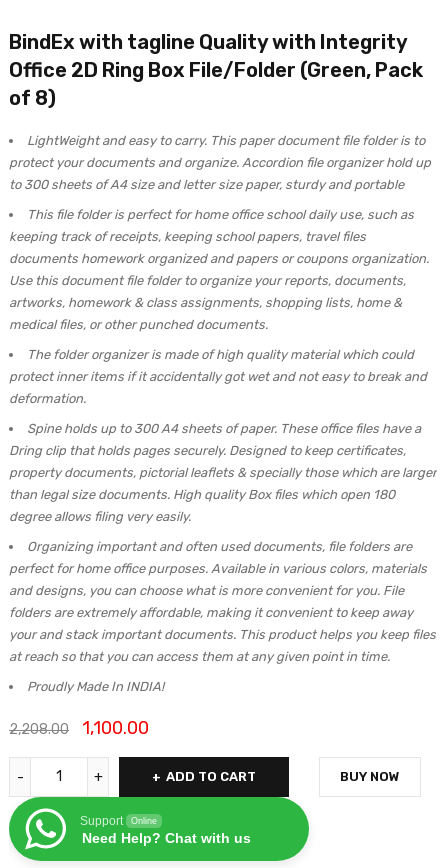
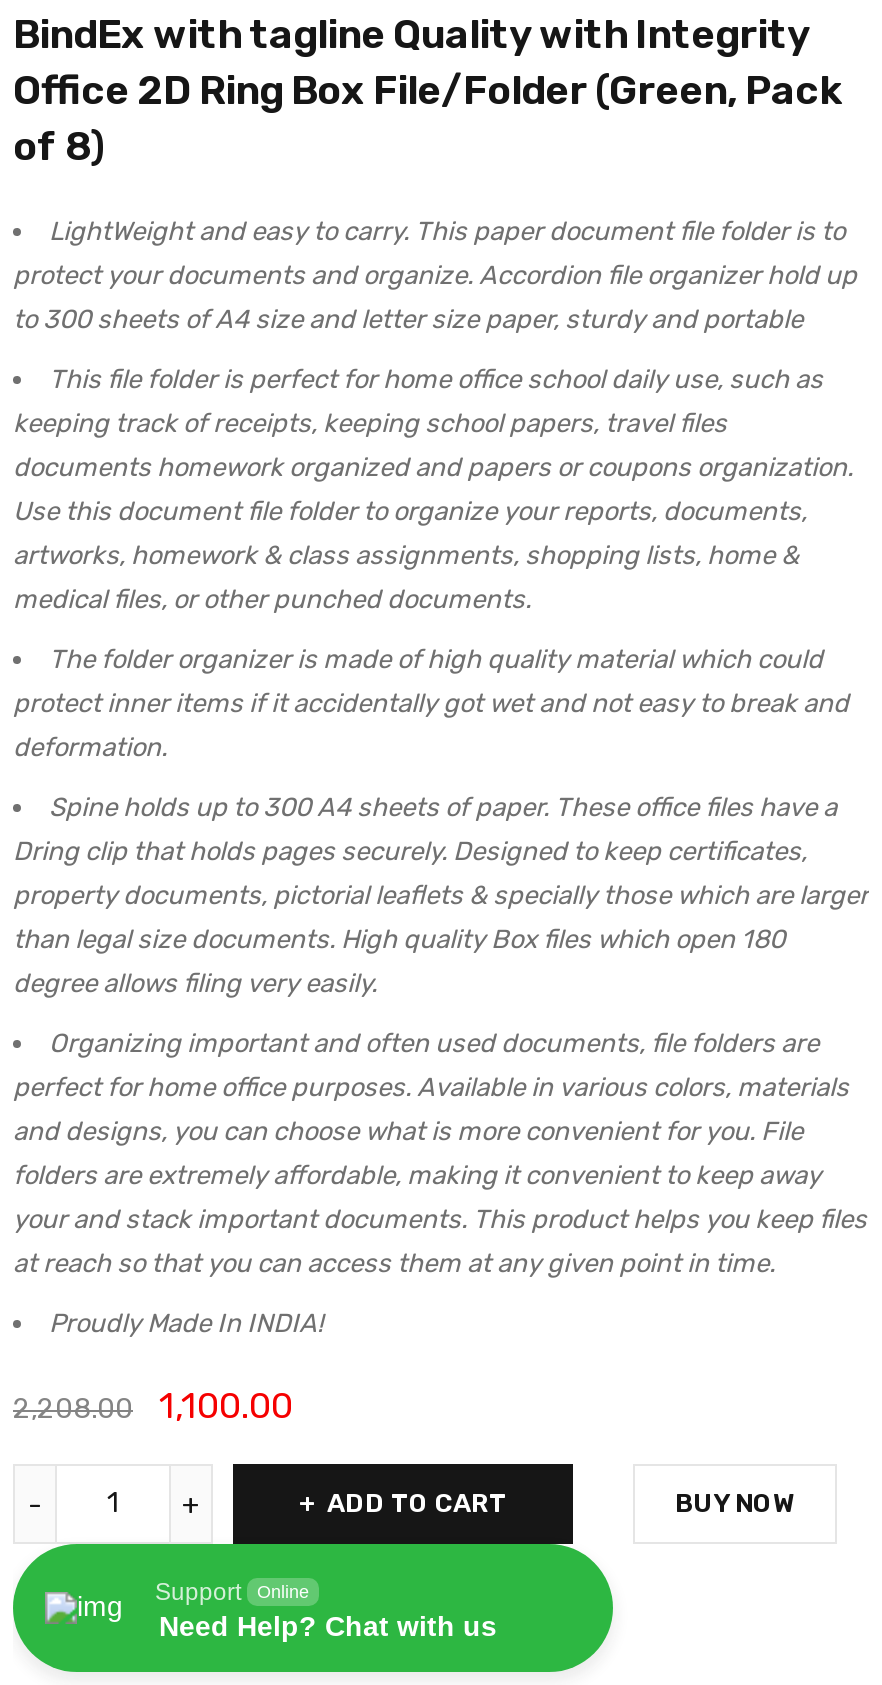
[24,807,67,850] [image] -> [45,1566,127,1648] [image]

